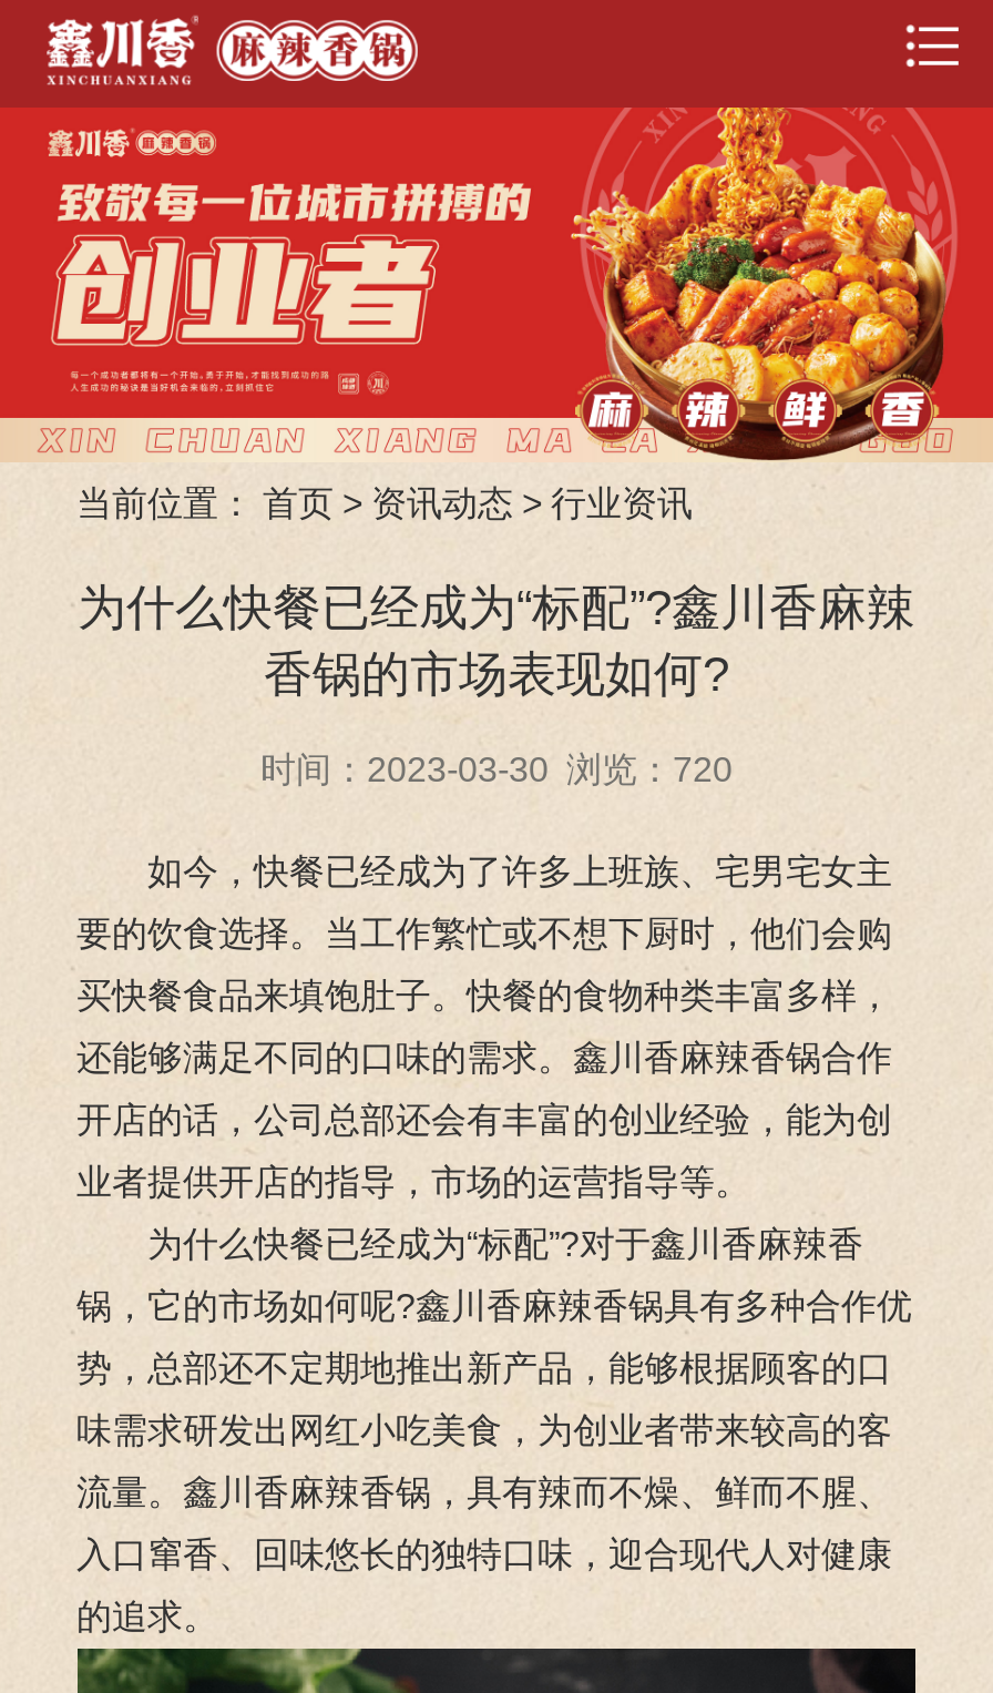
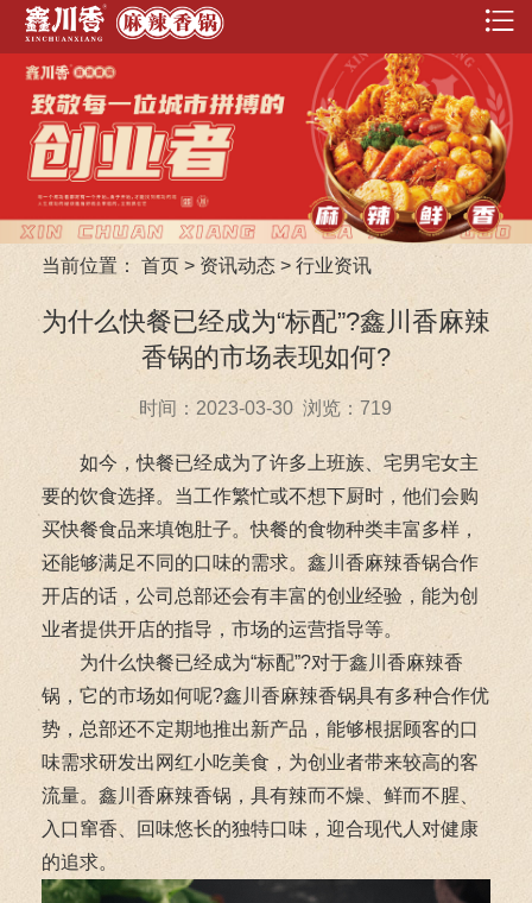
[260,750,733,788] 时间：2023-03-30 浏览：720 -> [140,398,392,418] 时间：2023-03-30 浏览：719

